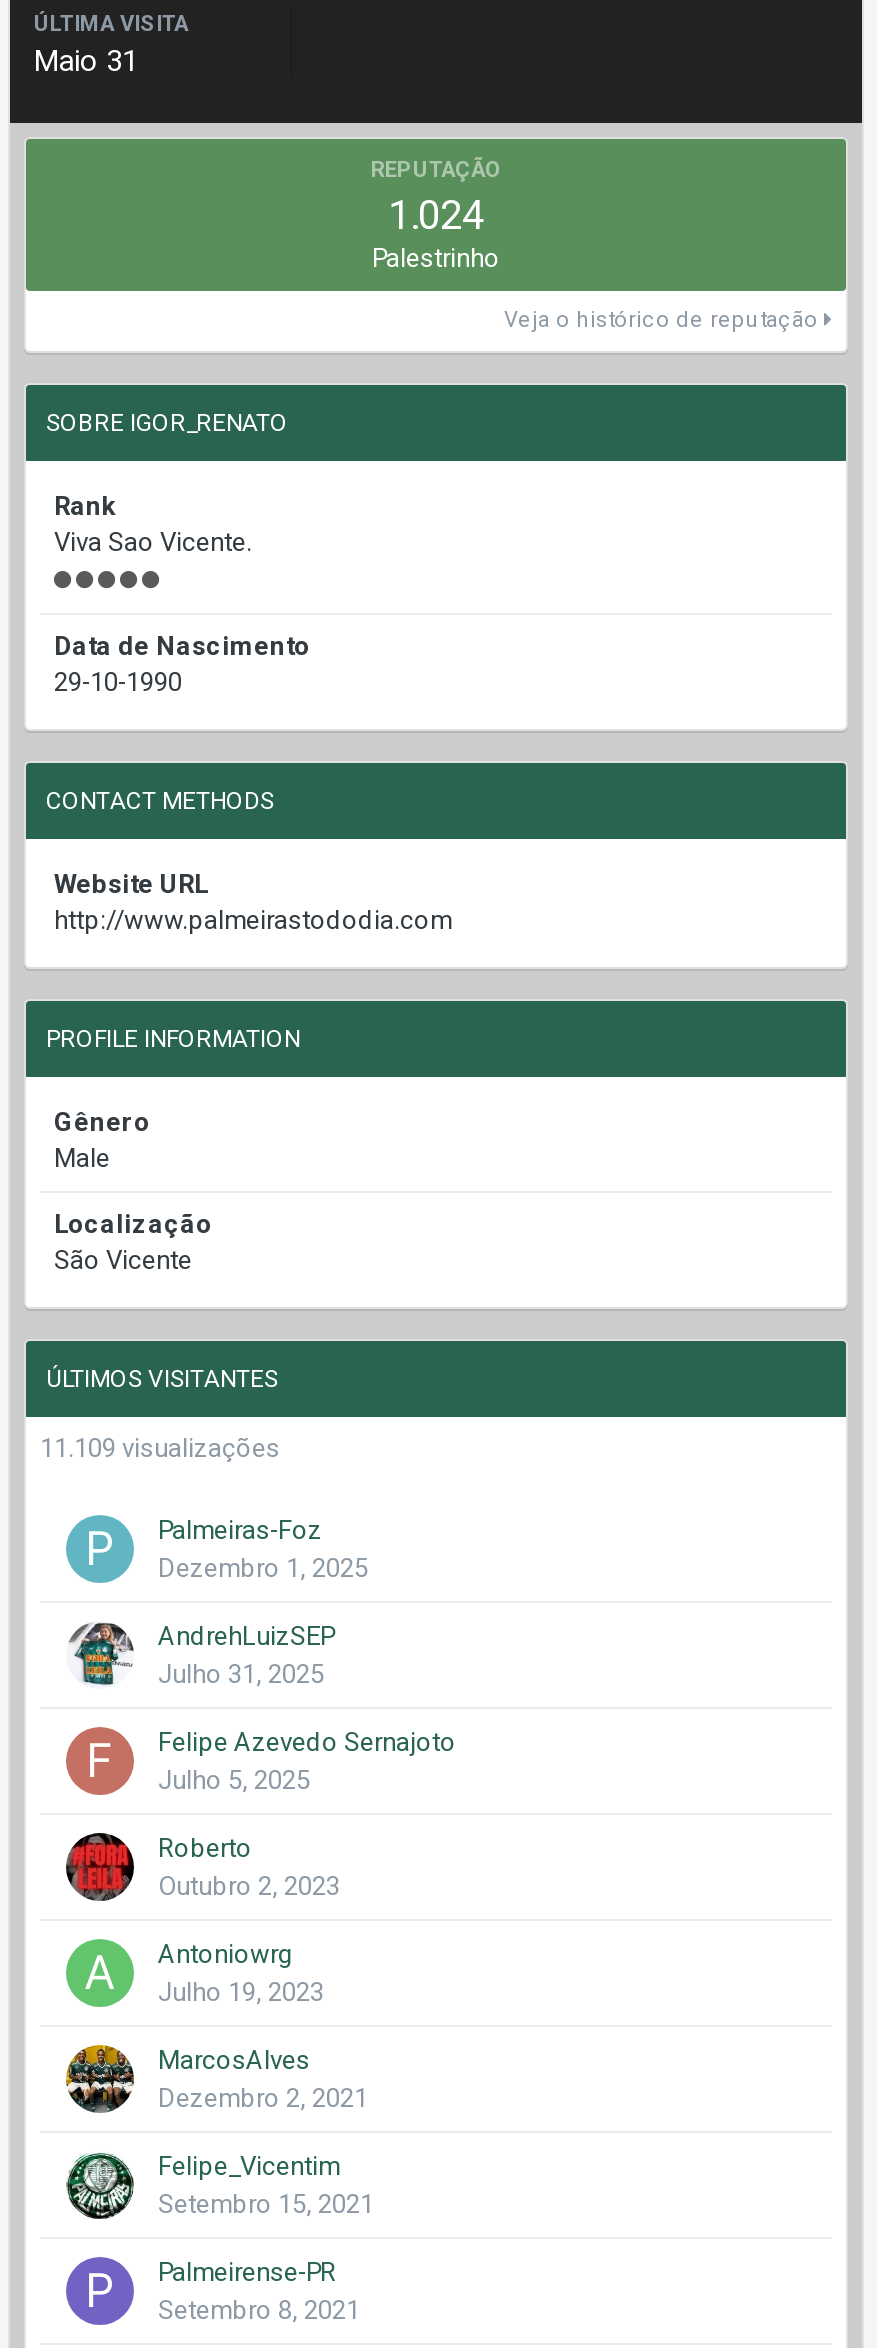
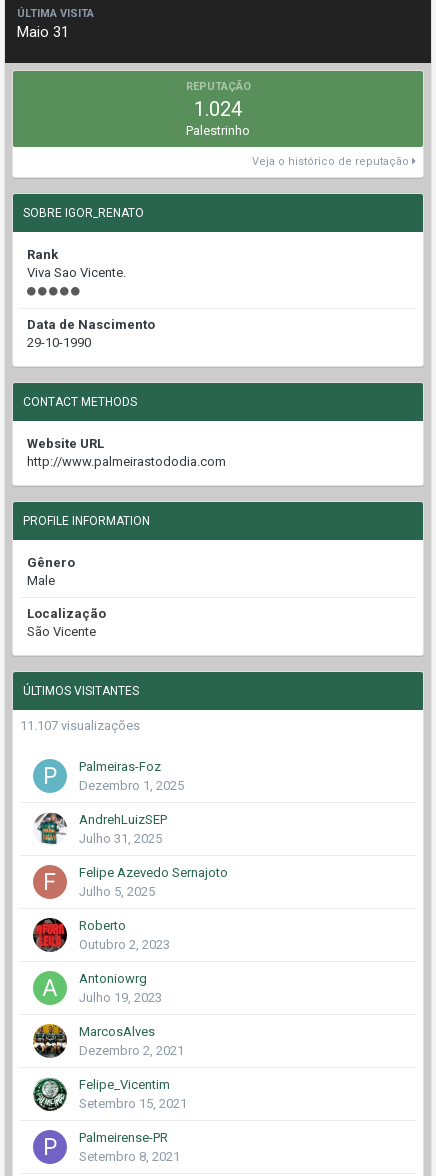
[40,1433,280,1463] 11.109 visualizações -> [20,718,140,733] 11.107 visualizações

